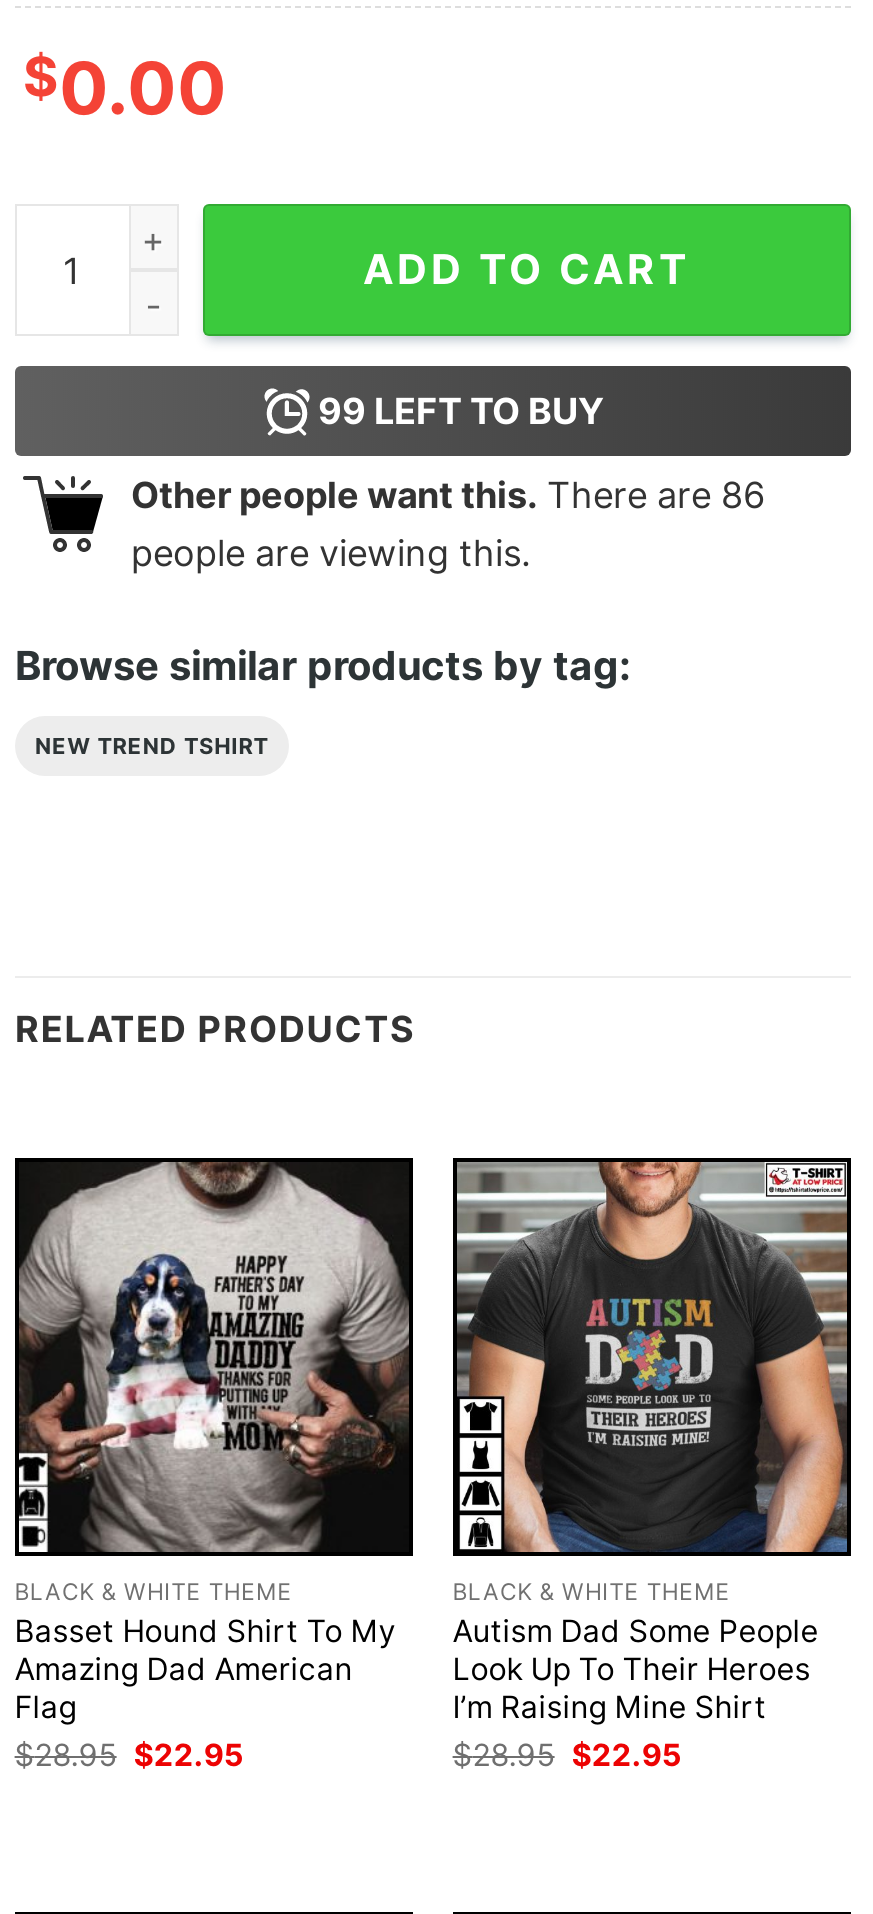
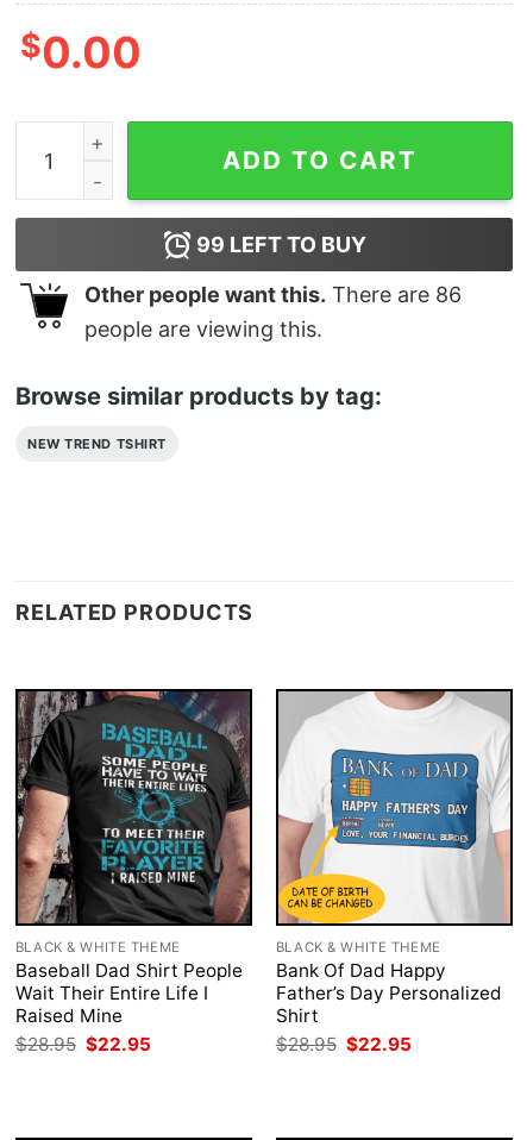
[15,1160,411,1726] [image] | Basset Hound Shirt To My | Amazing Dad American | Flag -> [15,690,251,1027] [image] | Baseball Dad Shirt People | Wait Their Entire Life I | Raised Mine
[453,1160,849,1726] [image] | Autism Dad Some People | Look Up To Their Heroes | I’m Raising Mine Shirt -> [276,690,510,1027] [image] | Bank Of Dad Happy | Father’s Day Personalized | Shirt

